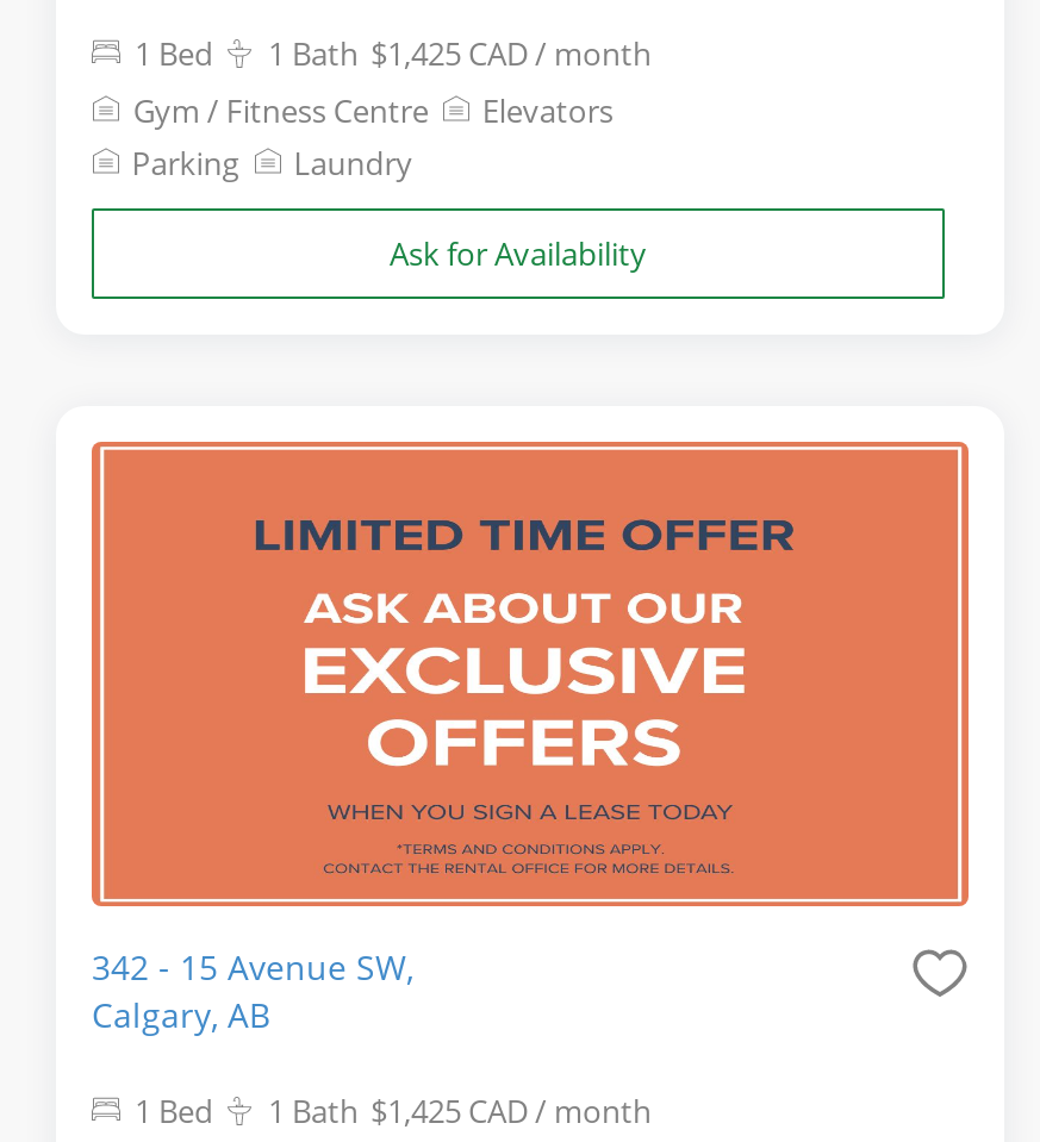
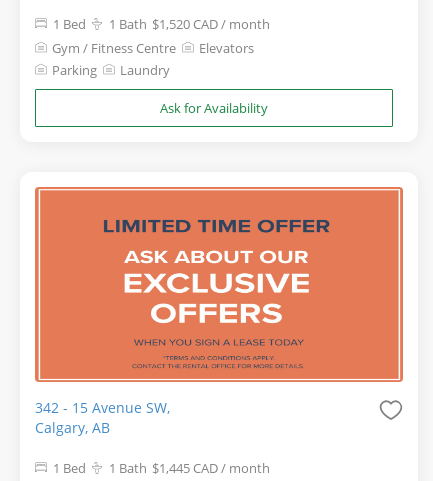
[268,32,652,75] 1 Bath $1,425 CAD/ month -> [109,15,270,33] 1 Bath $1,520 CAD/ month
[268,1090,652,1132] 1 Bath $1,425 CAD/ month -> [109,459,270,477] 1 Bath $1,445 CAD/ month

